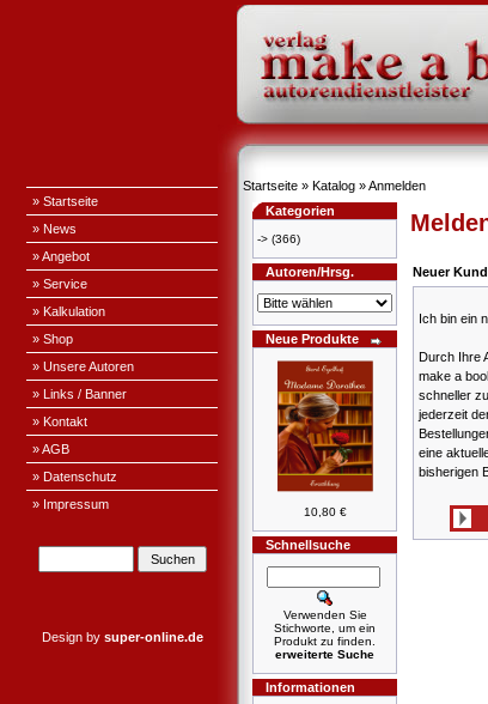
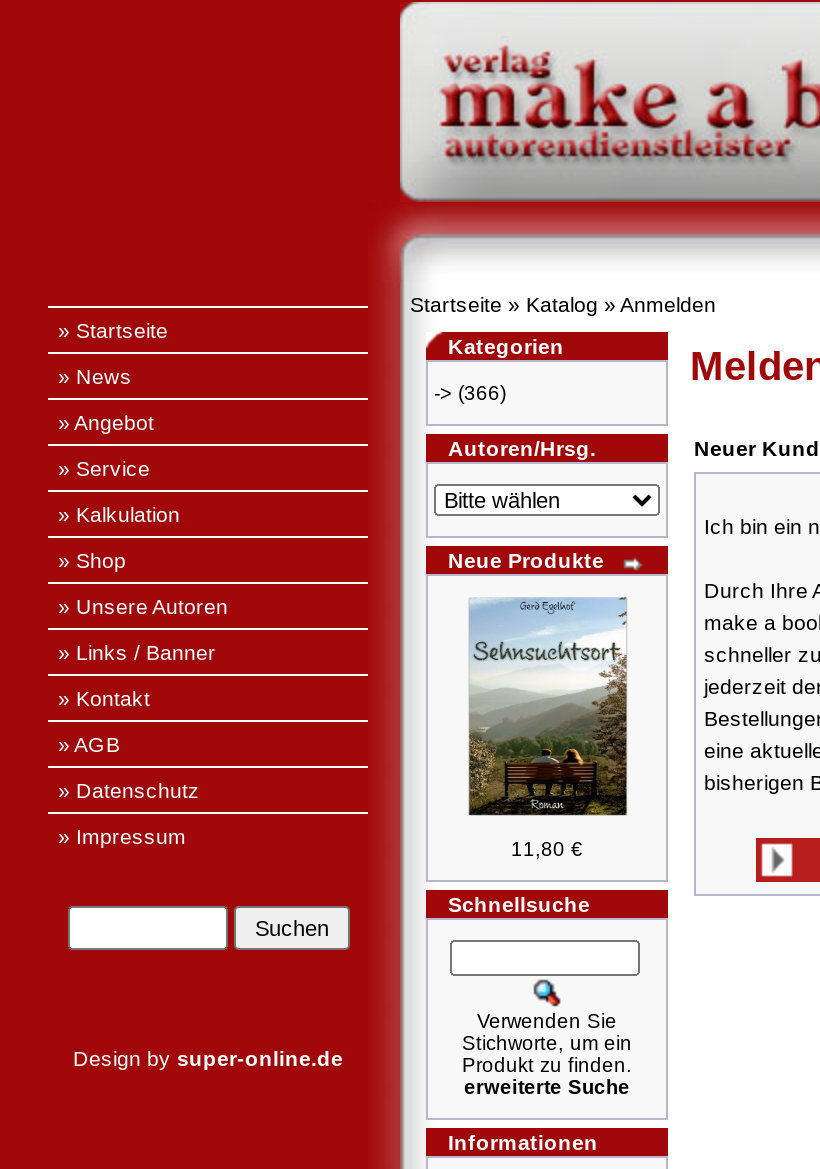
[276,359,374,518] [image] | 10,80 € -> [468,596,628,860] [image] | 11,80 €

